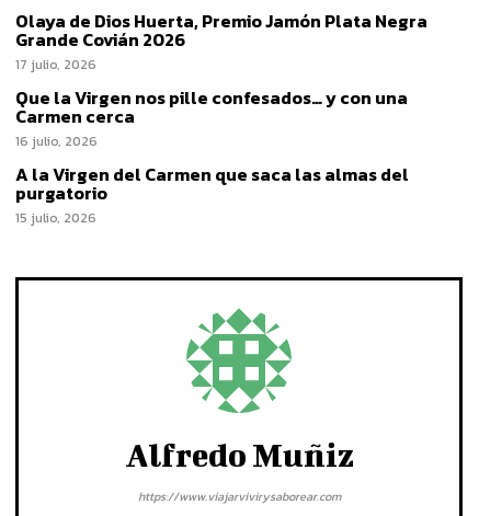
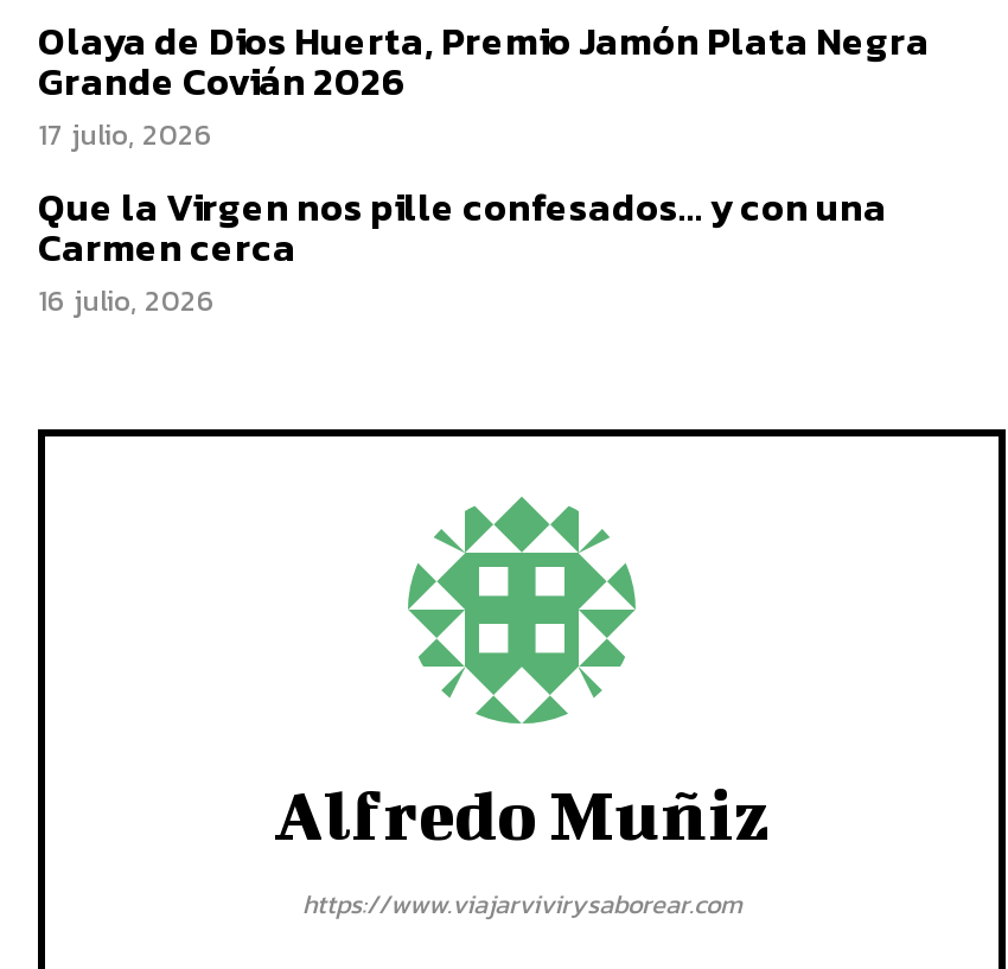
[15,161,409,228] A la Virgen del Carmen que saca las almas del | purgatorio | 15 julio, 2026 -> none

